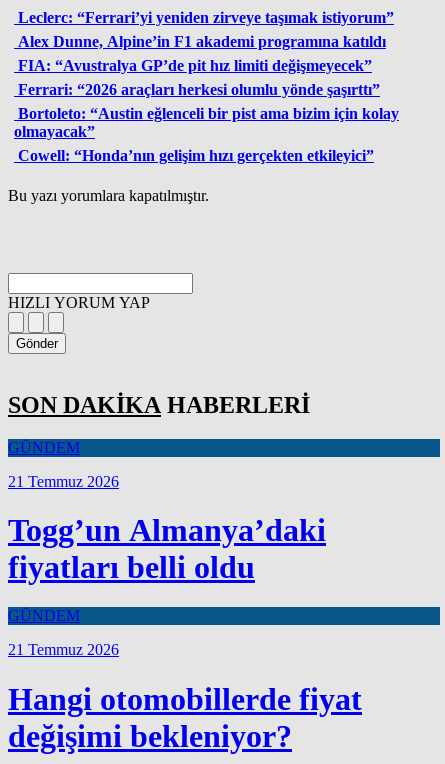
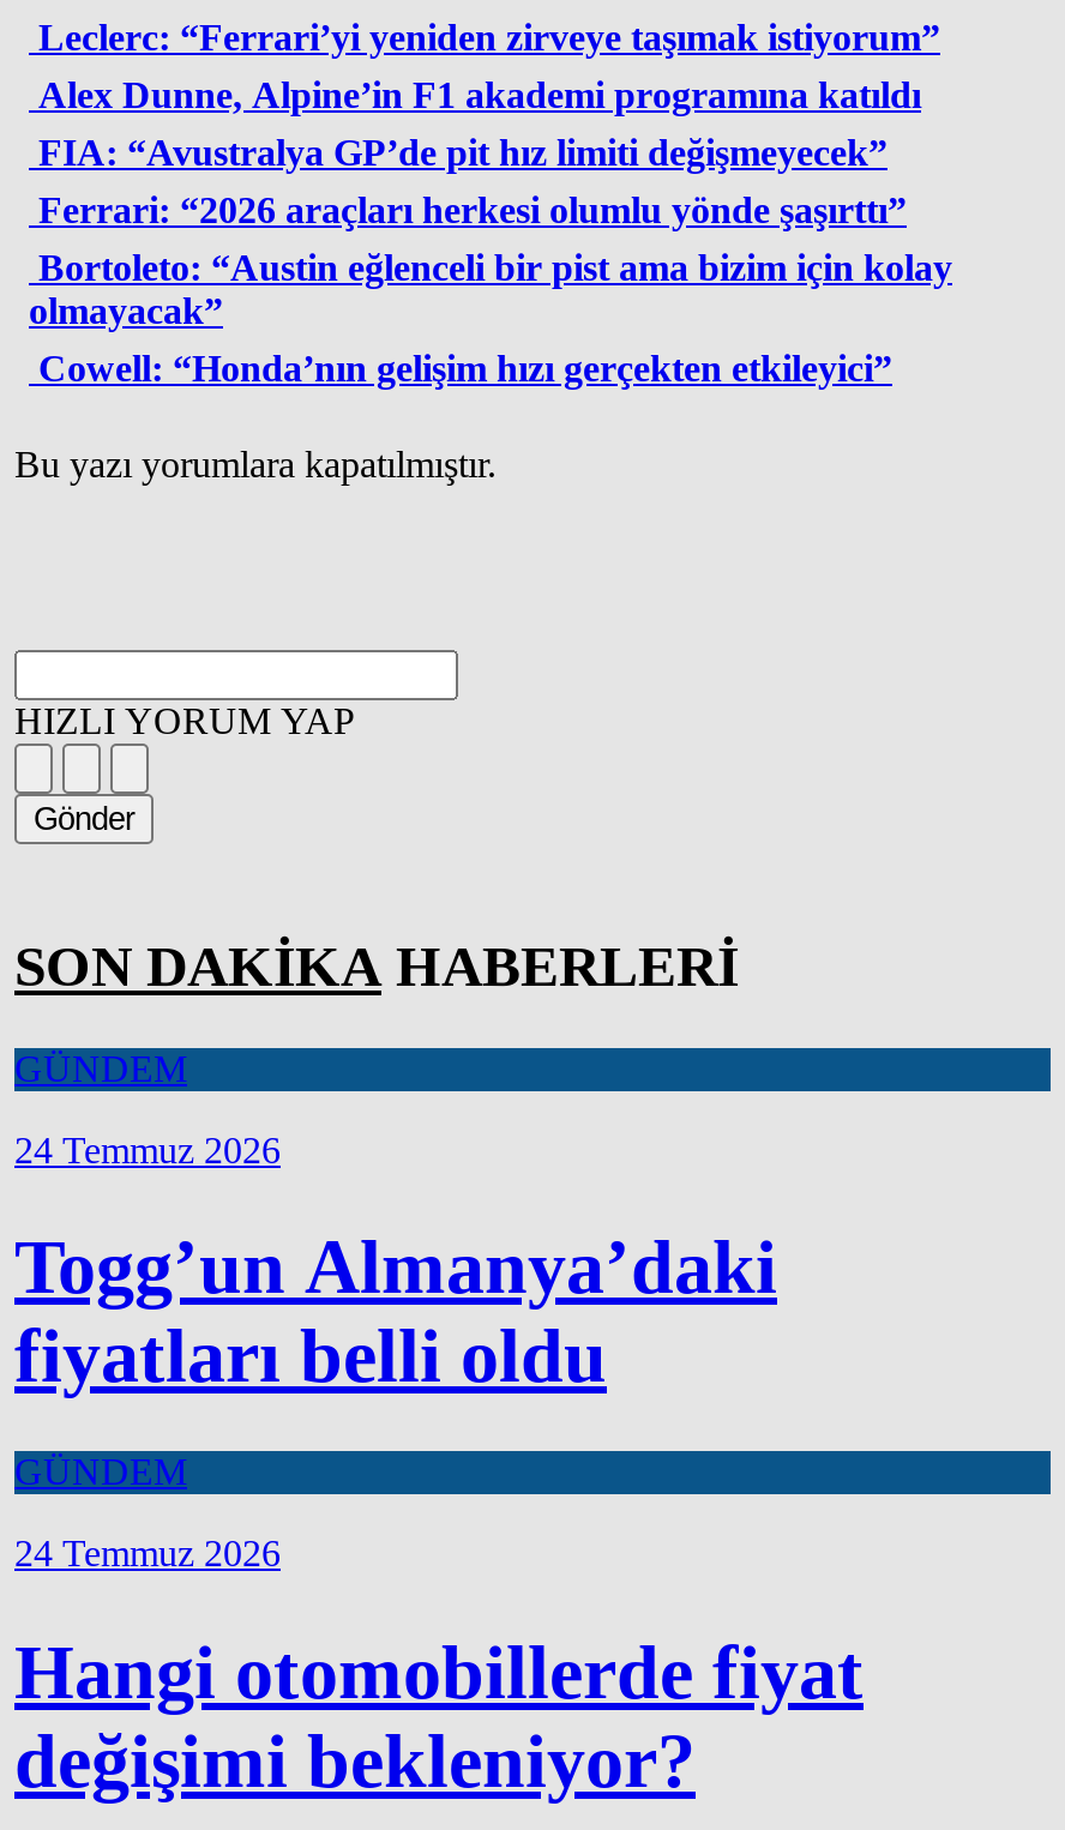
[8,473,119,490] 21 Temmuz 2026 -> [14,1129,281,1169] 24 Temmuz 2026
[8,641,119,658] 21 Temmuz 2026 -> [14,1534,281,1574] 24 Temmuz 2026

